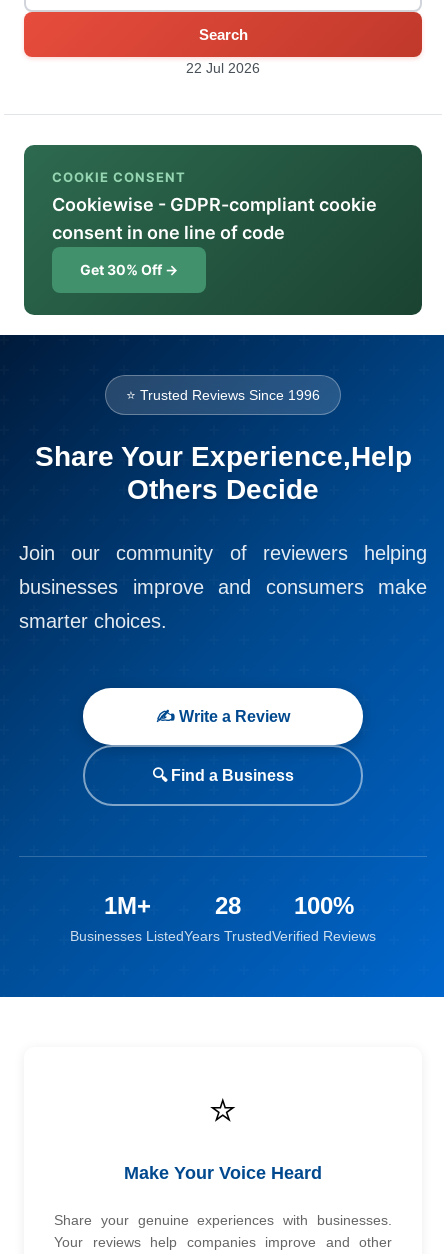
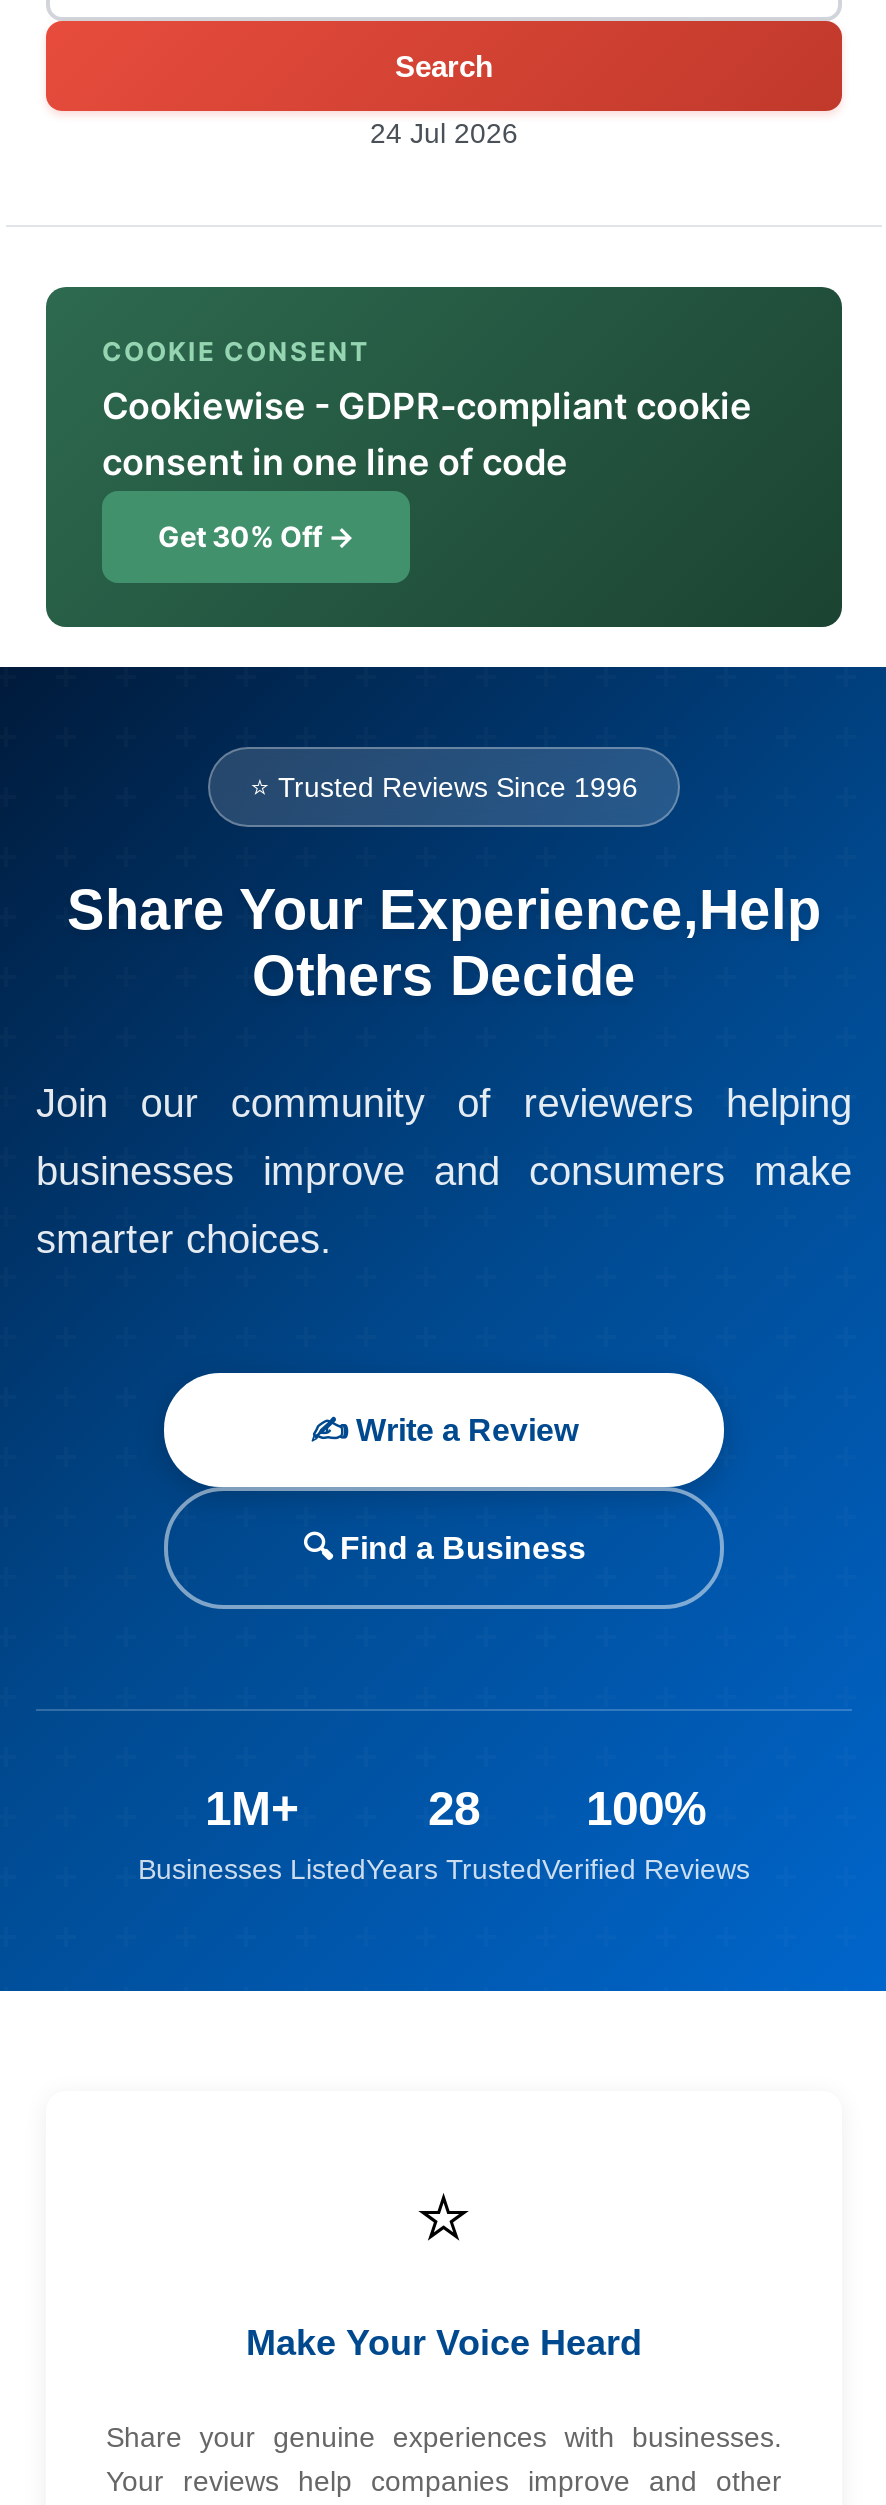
[186,60,260,76] 22 Jul 2026 -> [370,117,518,149] 24 Jul 2026

